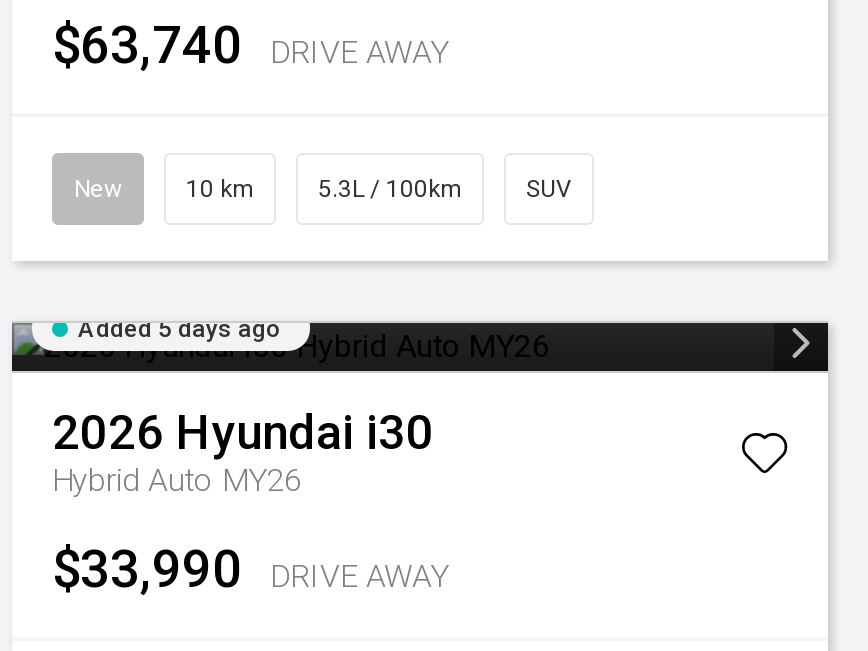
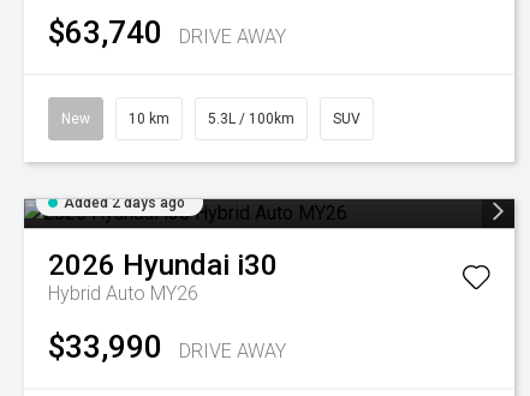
[78,315,280,343] Added 5 days ago -> [64,194,185,211] Added 2 days ago

